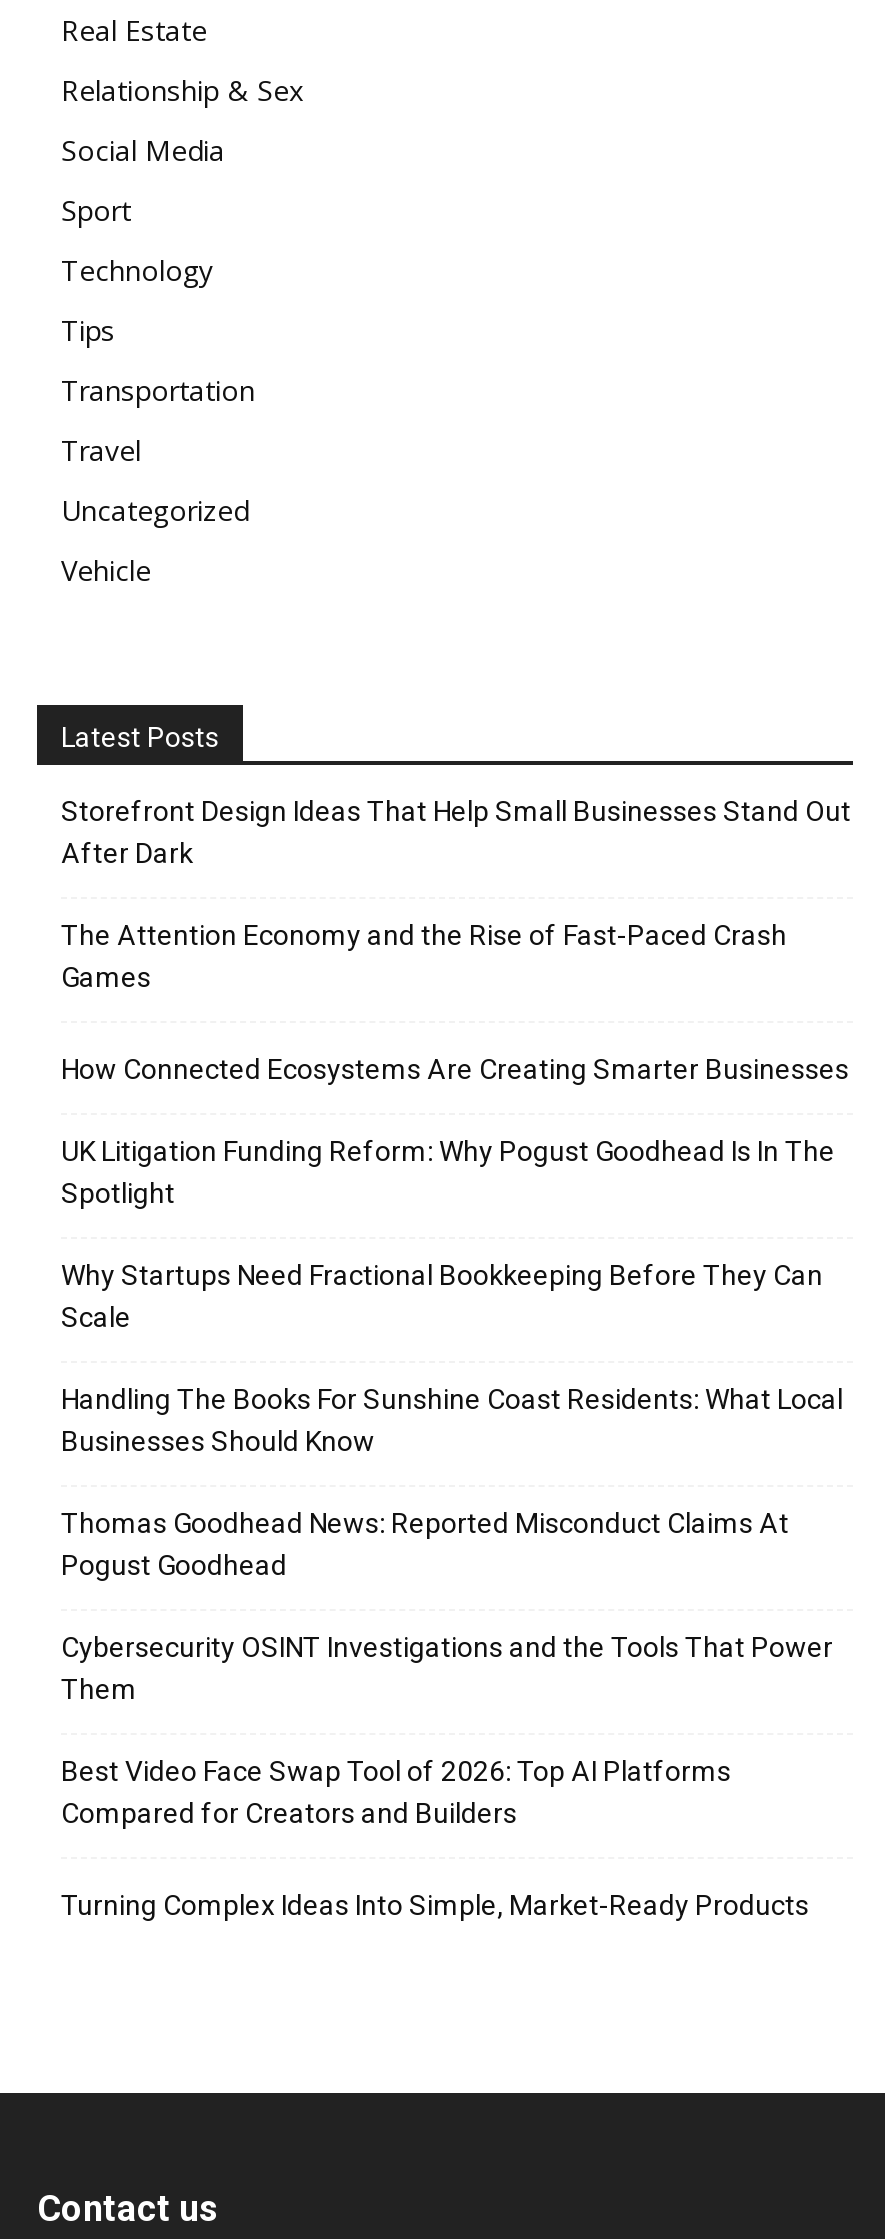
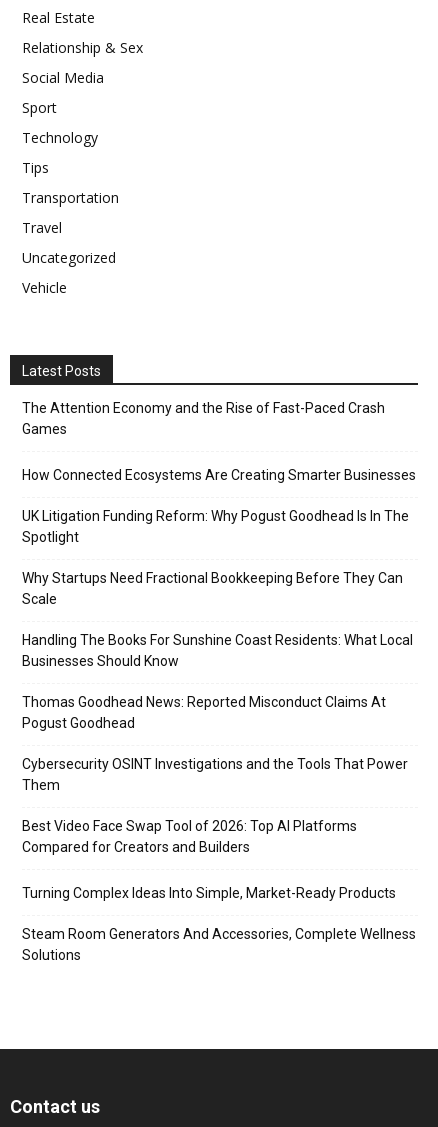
[61,796,851,870] Storefront Design Ideas That Help Small Businesses Stand Out | After Dark -> none
moved [61,920,849,1922] -> [22,400,416,901]: The Attention Economy and the Rise of Fast-Paced Crash | Games | How Connected Ecosystems Are Creating Smarter Businesses | ... | Compared for Creators and Builders | Turning Complex Ideas Into Simple, Market-Ready Products
none -> [22,926,416,963] Steam Room Generators And Accessories, Complete Wellness | Solutions

